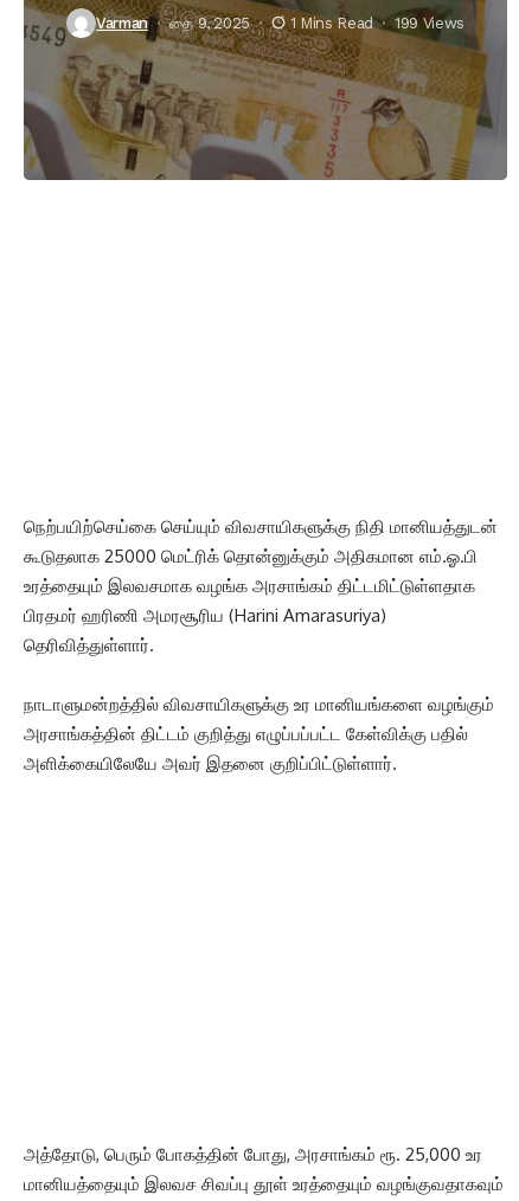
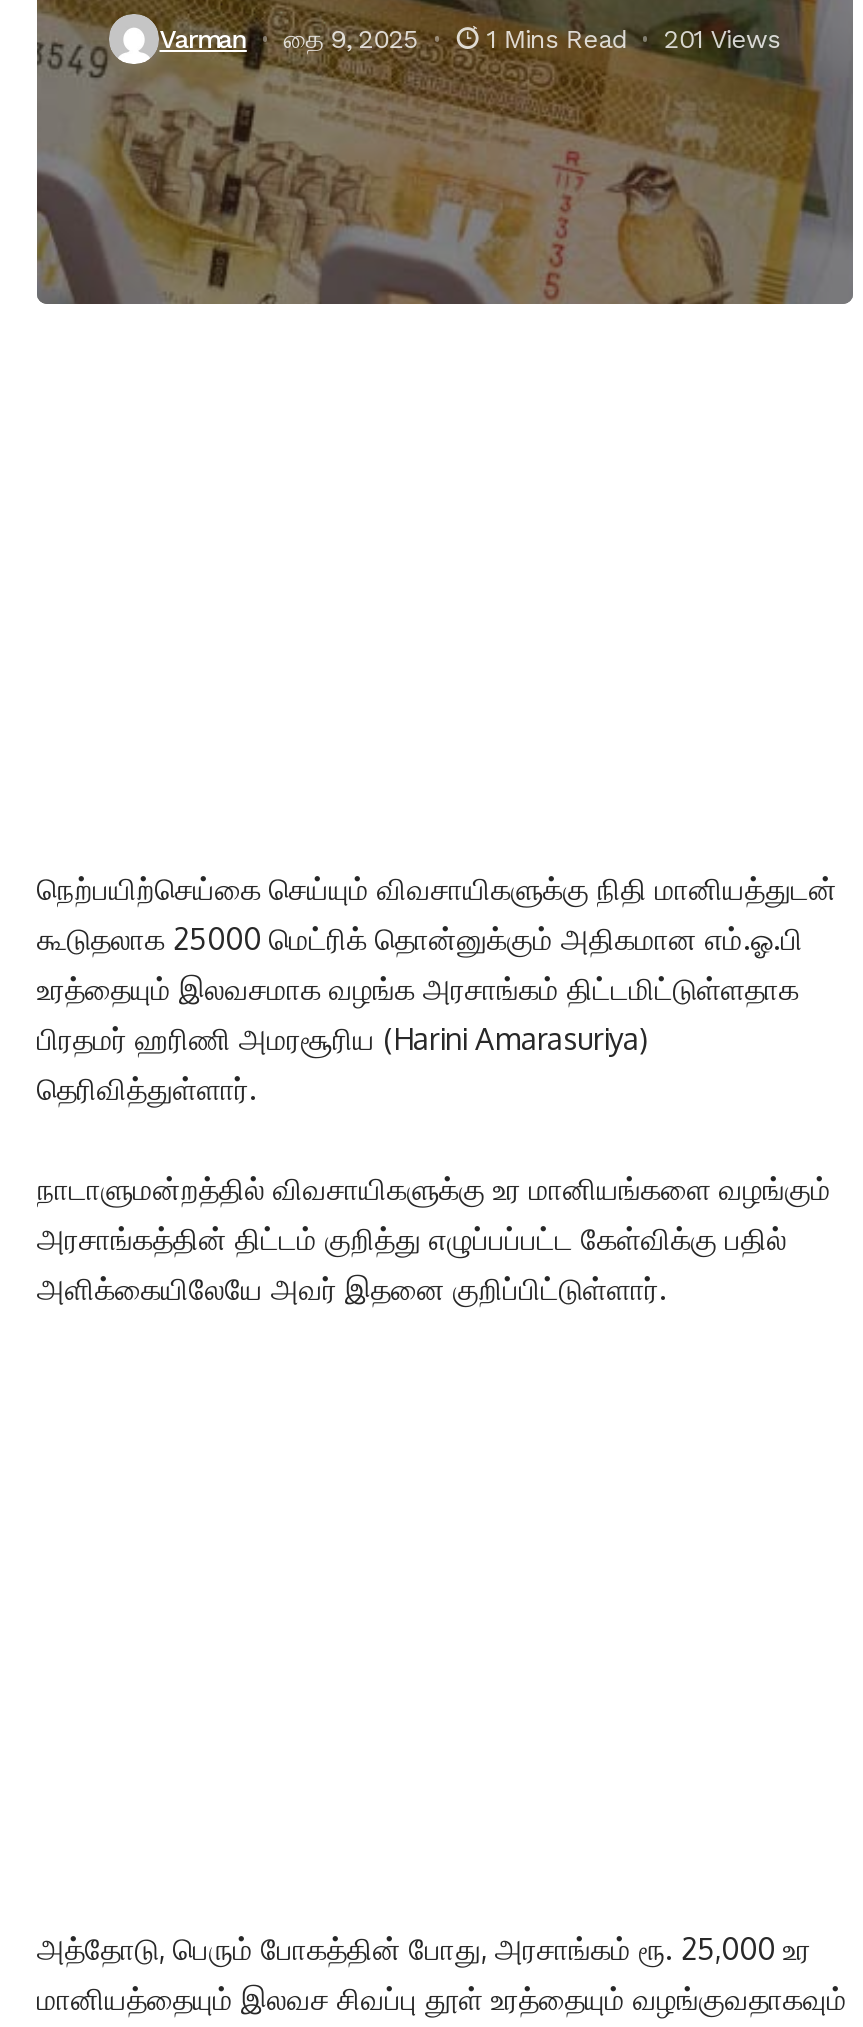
[290,14,464,32] 1 Mins Read 199 Views -> [487,24,781,54] 1 Mins Read 201 Views

